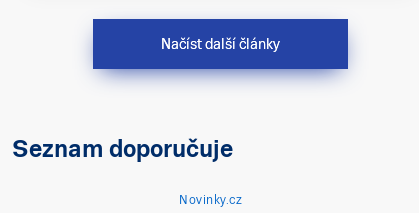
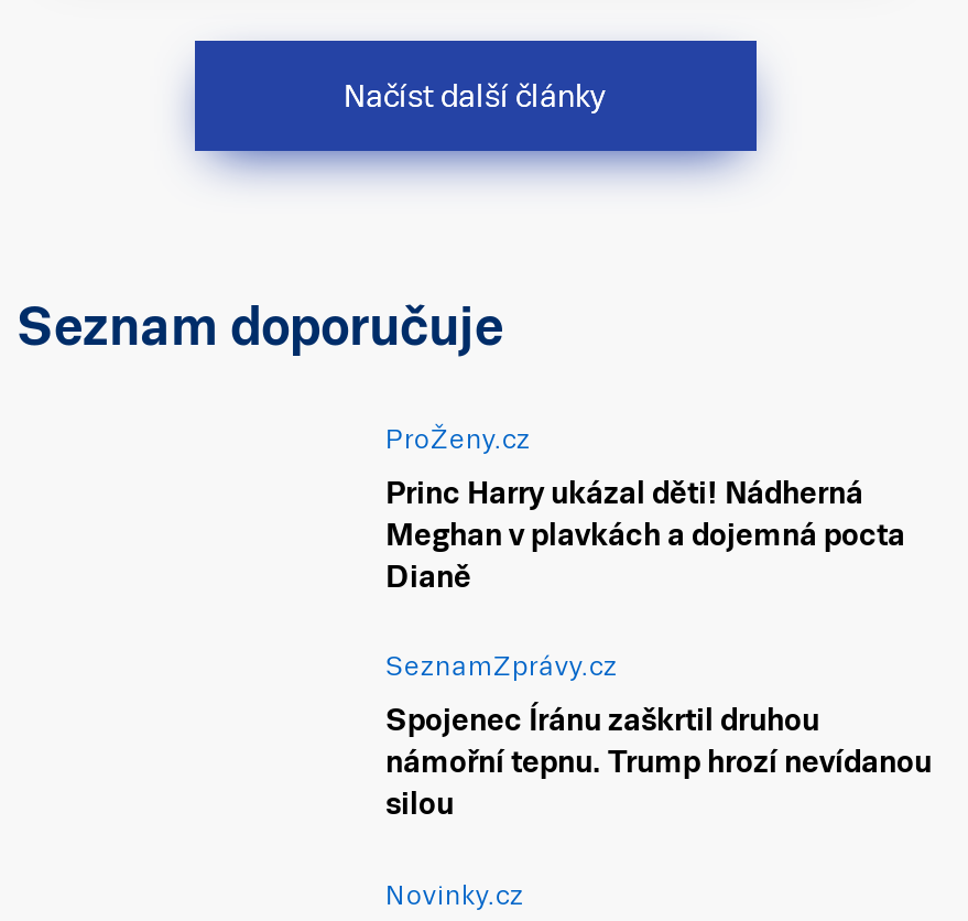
none -> [385,424,932,822] ProŽeny.cz | Princ Harry ukázal děti! Nádherná | Meghan v plavkách a dojemná pocta | Dianě | SeznamZprávy.cz | Spojenec Íránu zaškrtil druhou | námořní tepnu. Trump hrozí nevídanou | silou

